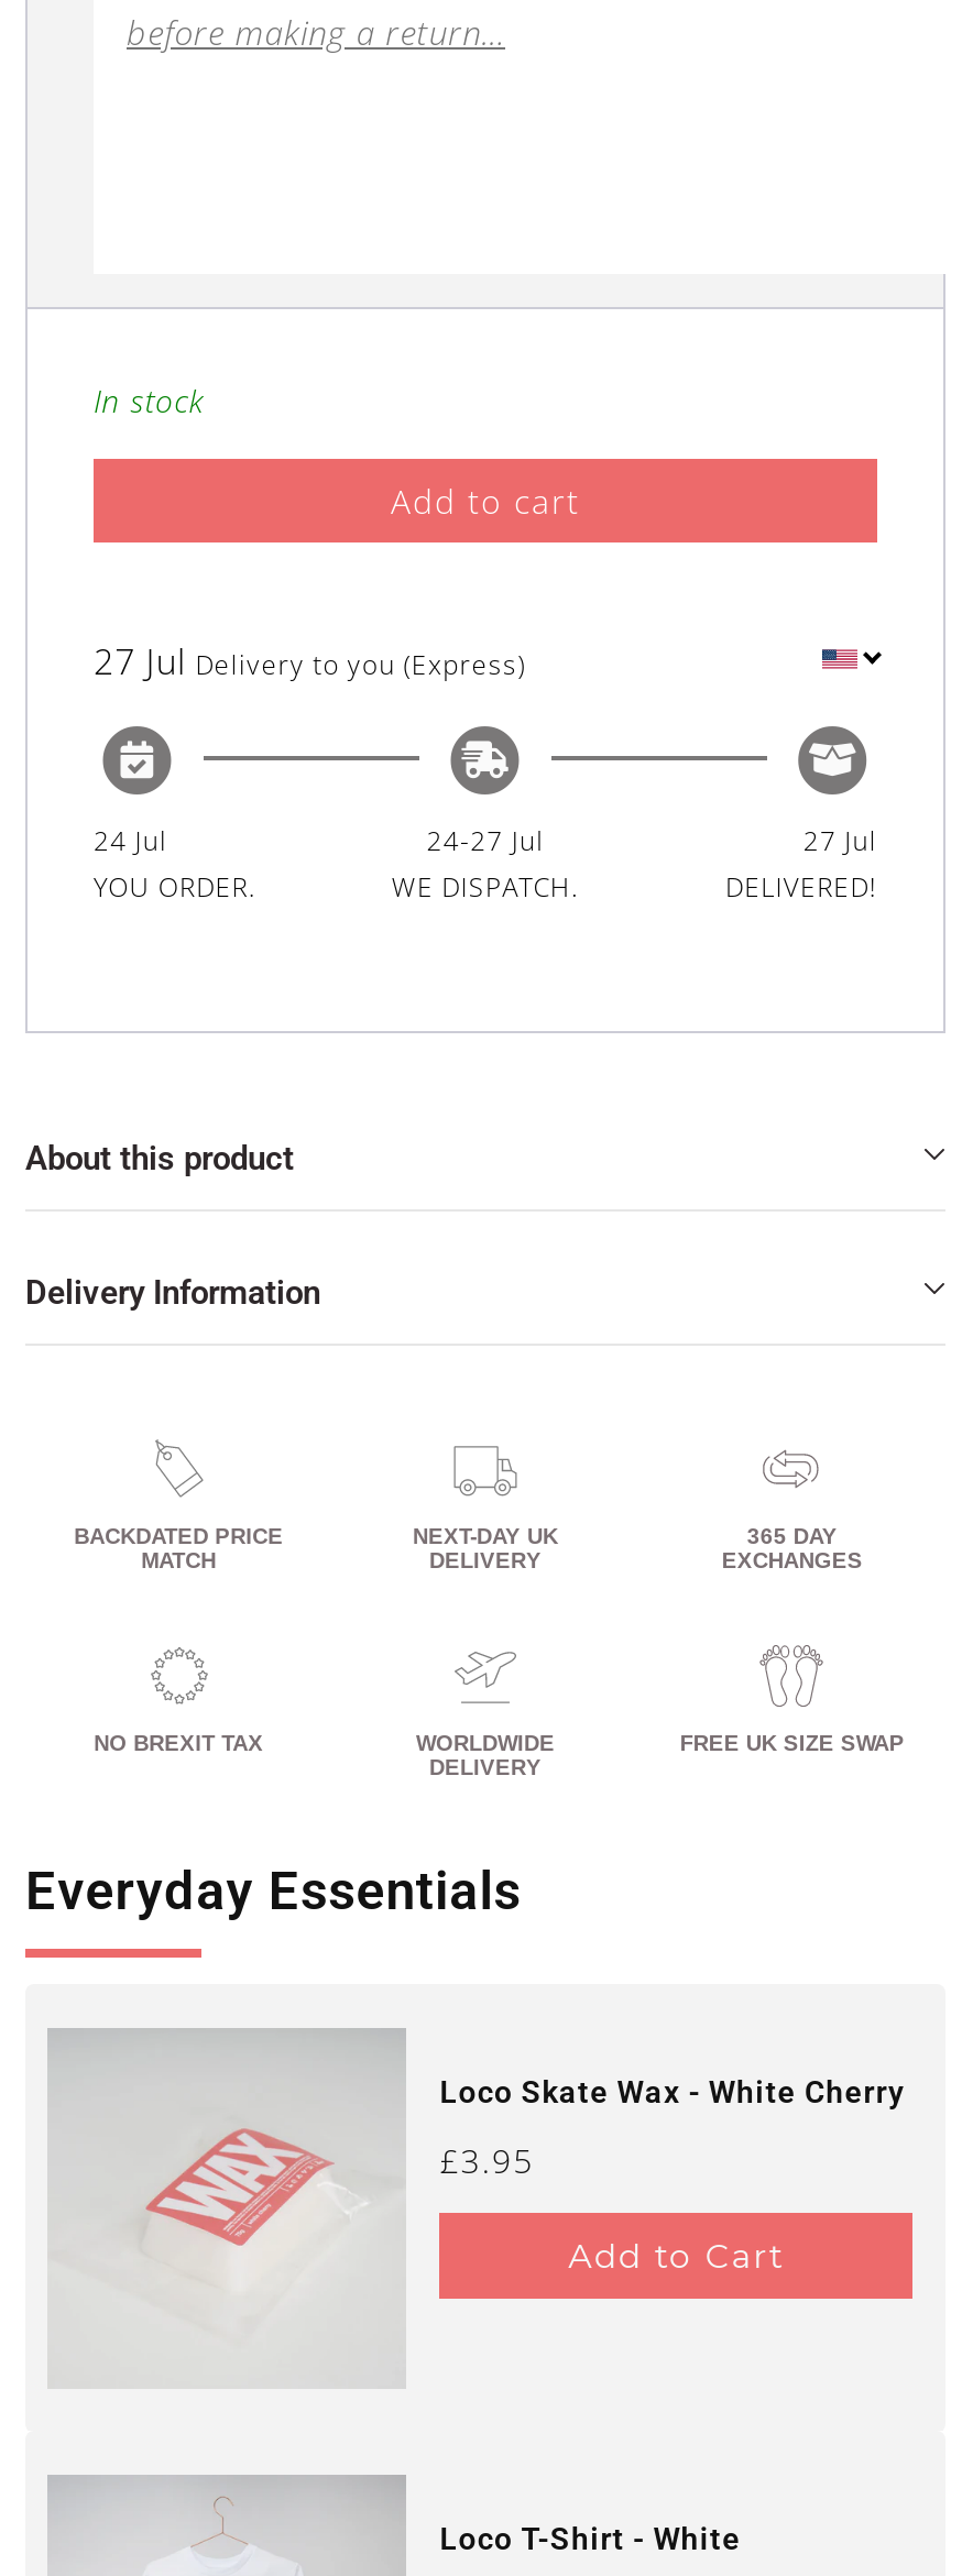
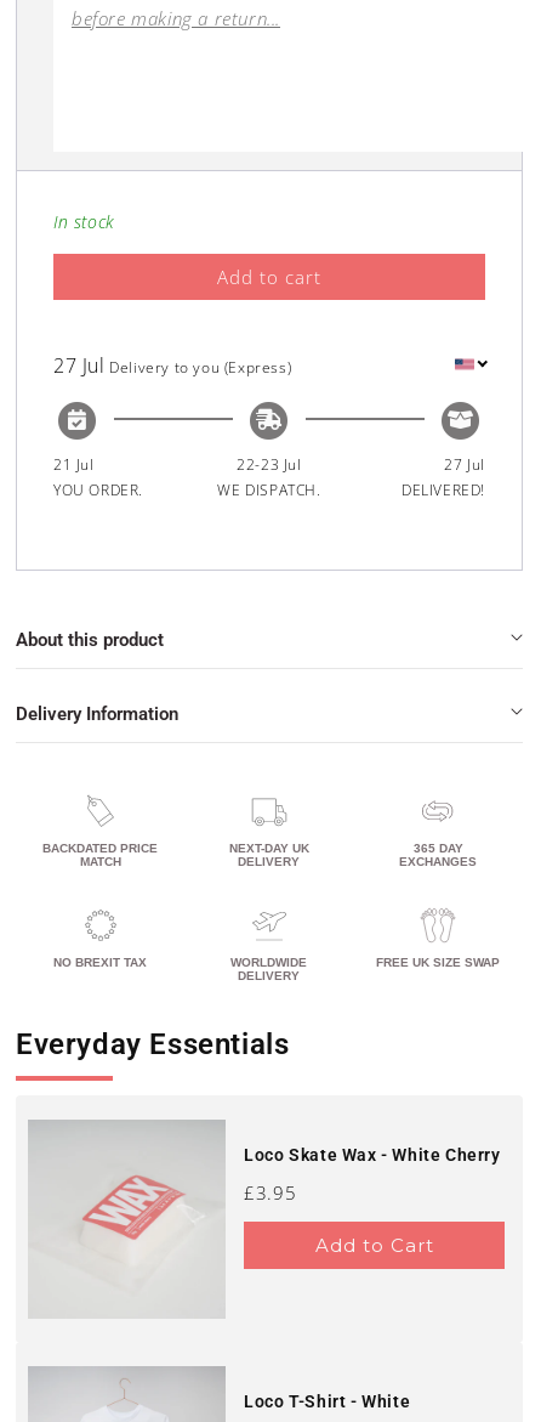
[94,822,168,859] 24 Jul -> [53,454,94,475] 21 Jul
[427,822,544,859] 24-27 Jul -> [237,454,302,475] 22-23 Jul

